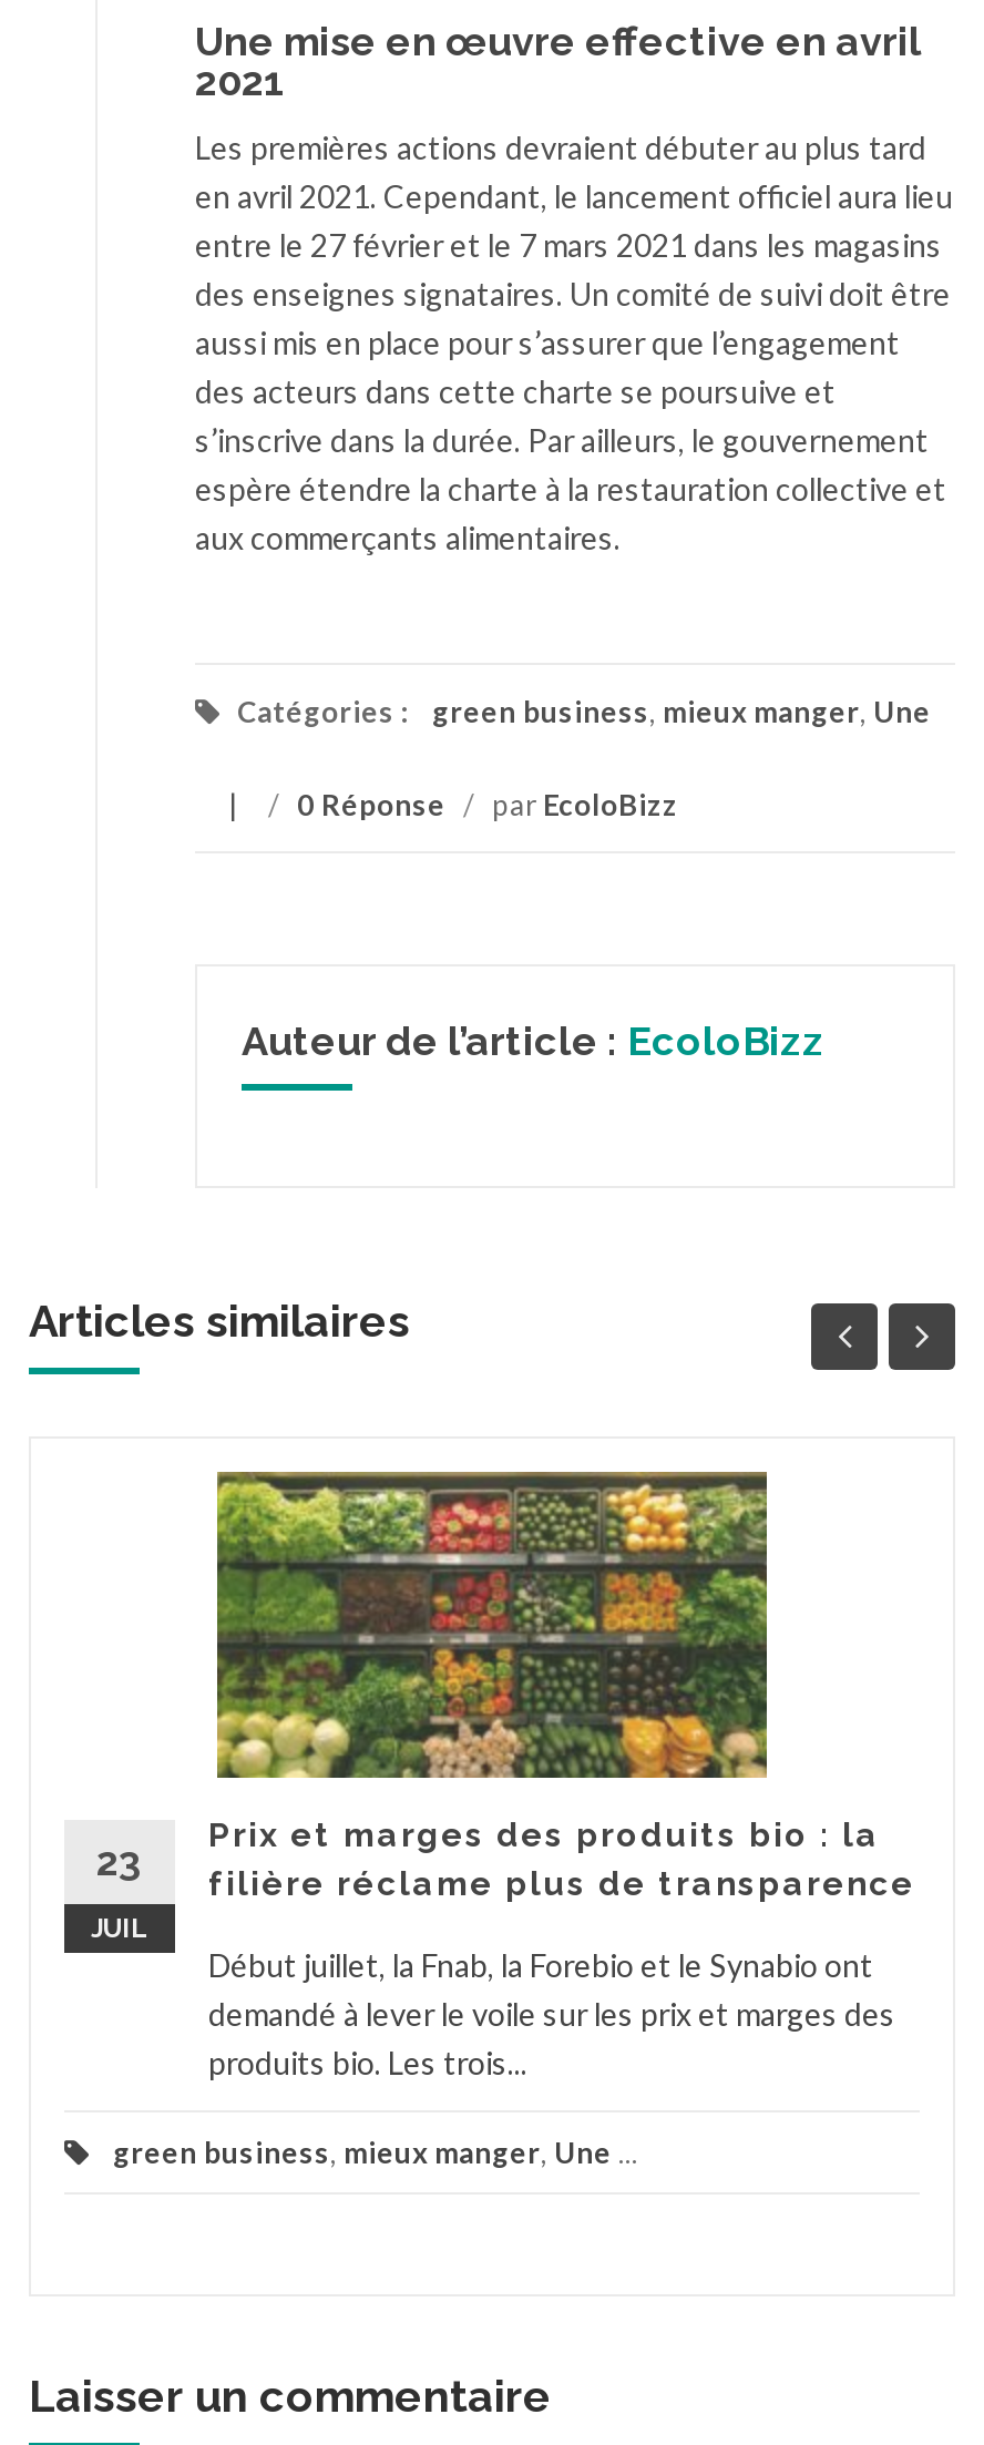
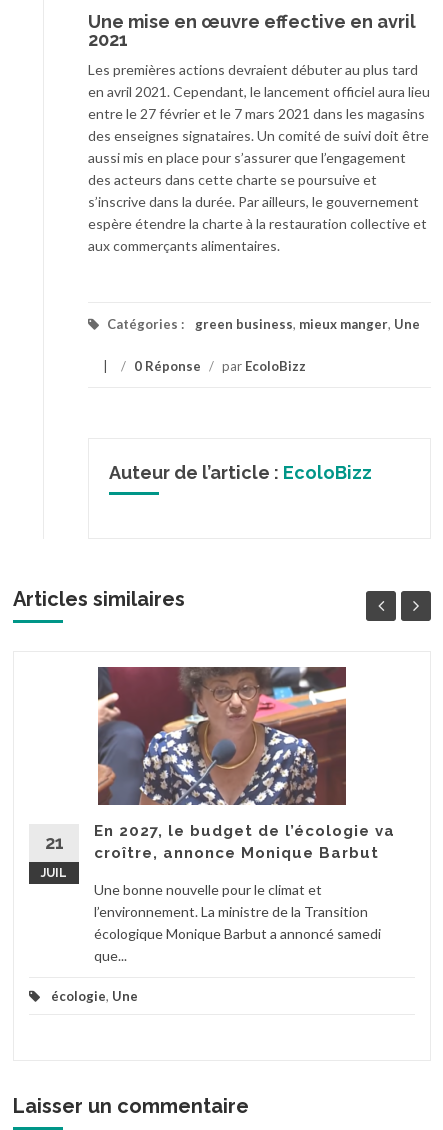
[208,1470,915,1903] [image] | Prix et marges des produits bio : la | filière réclame plus de transparence -> [94,666,395,862] [image] | En 2027, le budget de l’écologie va | croître, annonce Monique Barbut
[96,1837,143,1883] 23 -> [44,832,63,853] 21
[208,1945,895,2081] Début juillet, la Fnab, la Forebio et le Synabio ont | demandé à lever le voile sur les prix et marges des | produits bio. Les trois... -> [94,881,381,964] Une bonne nouvelle pour le climat et | l’environnement. La ministre de la Transition | écologique Monique Barbut a annoncé samedi | que...
[113,2134,638,2169] green business, mieux manger, Une ... -> [51,988,138,1004] écologie, Une

